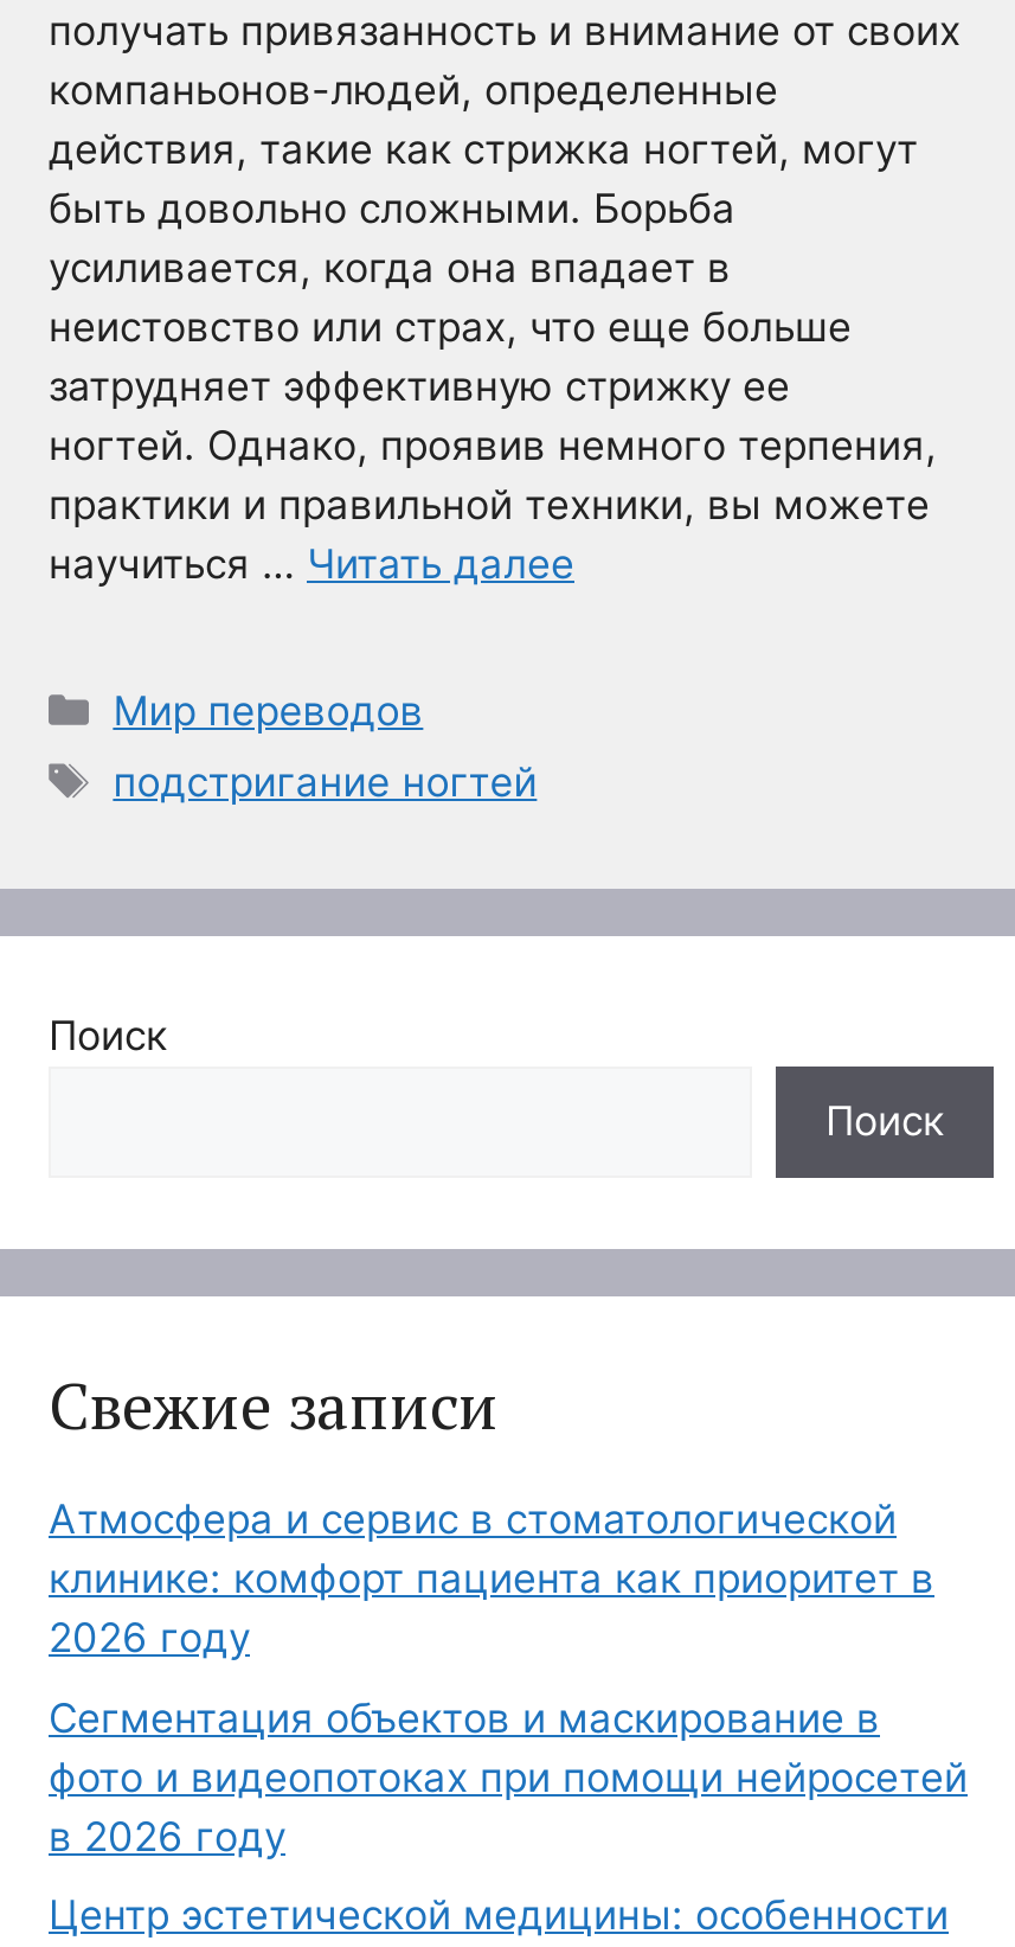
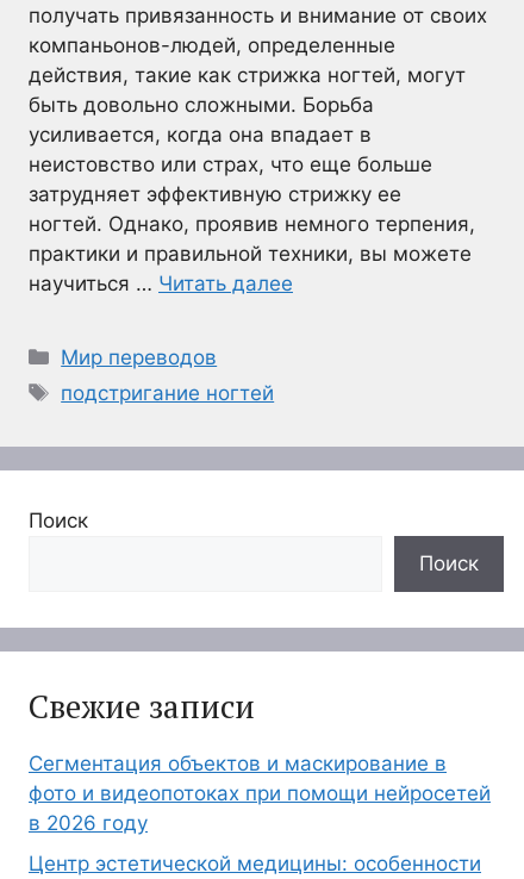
[49,1496,934,1661] Атмосфера и сервис в стоматологической | клинике: комфорт пациента как приоритет в | 2026 году -> none

